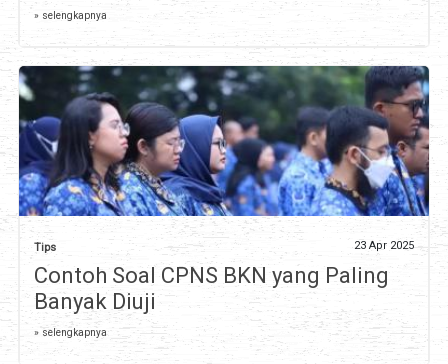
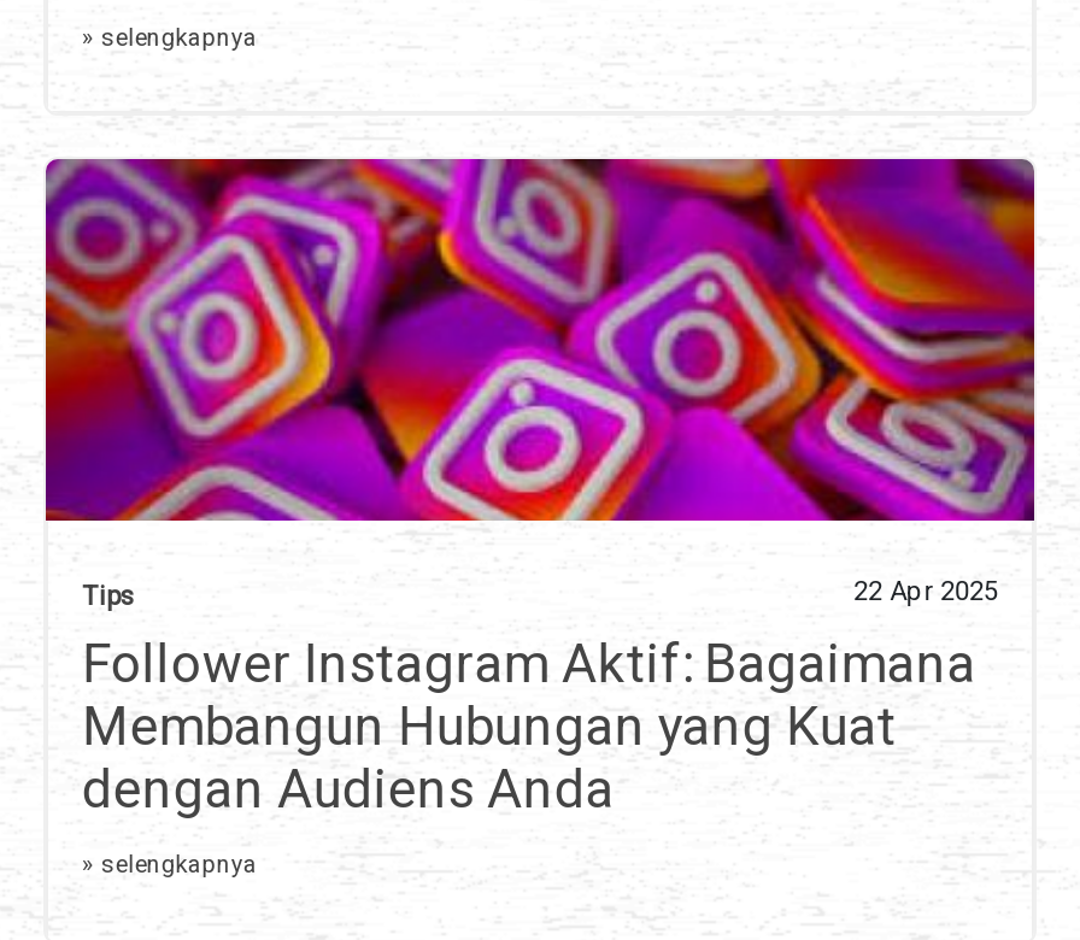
[18,65,430,314] [image] | 23 Apr 2025 | Contoh Soal CPNS BKN yang Paling | Banyak Diuji -> [43,157,1037,819] [image] | 22 Apr 2025 | Follower Instagram Aktif: Bagaimana | Membangun Hubungan yang Kuat | dengan Audiens Anda

